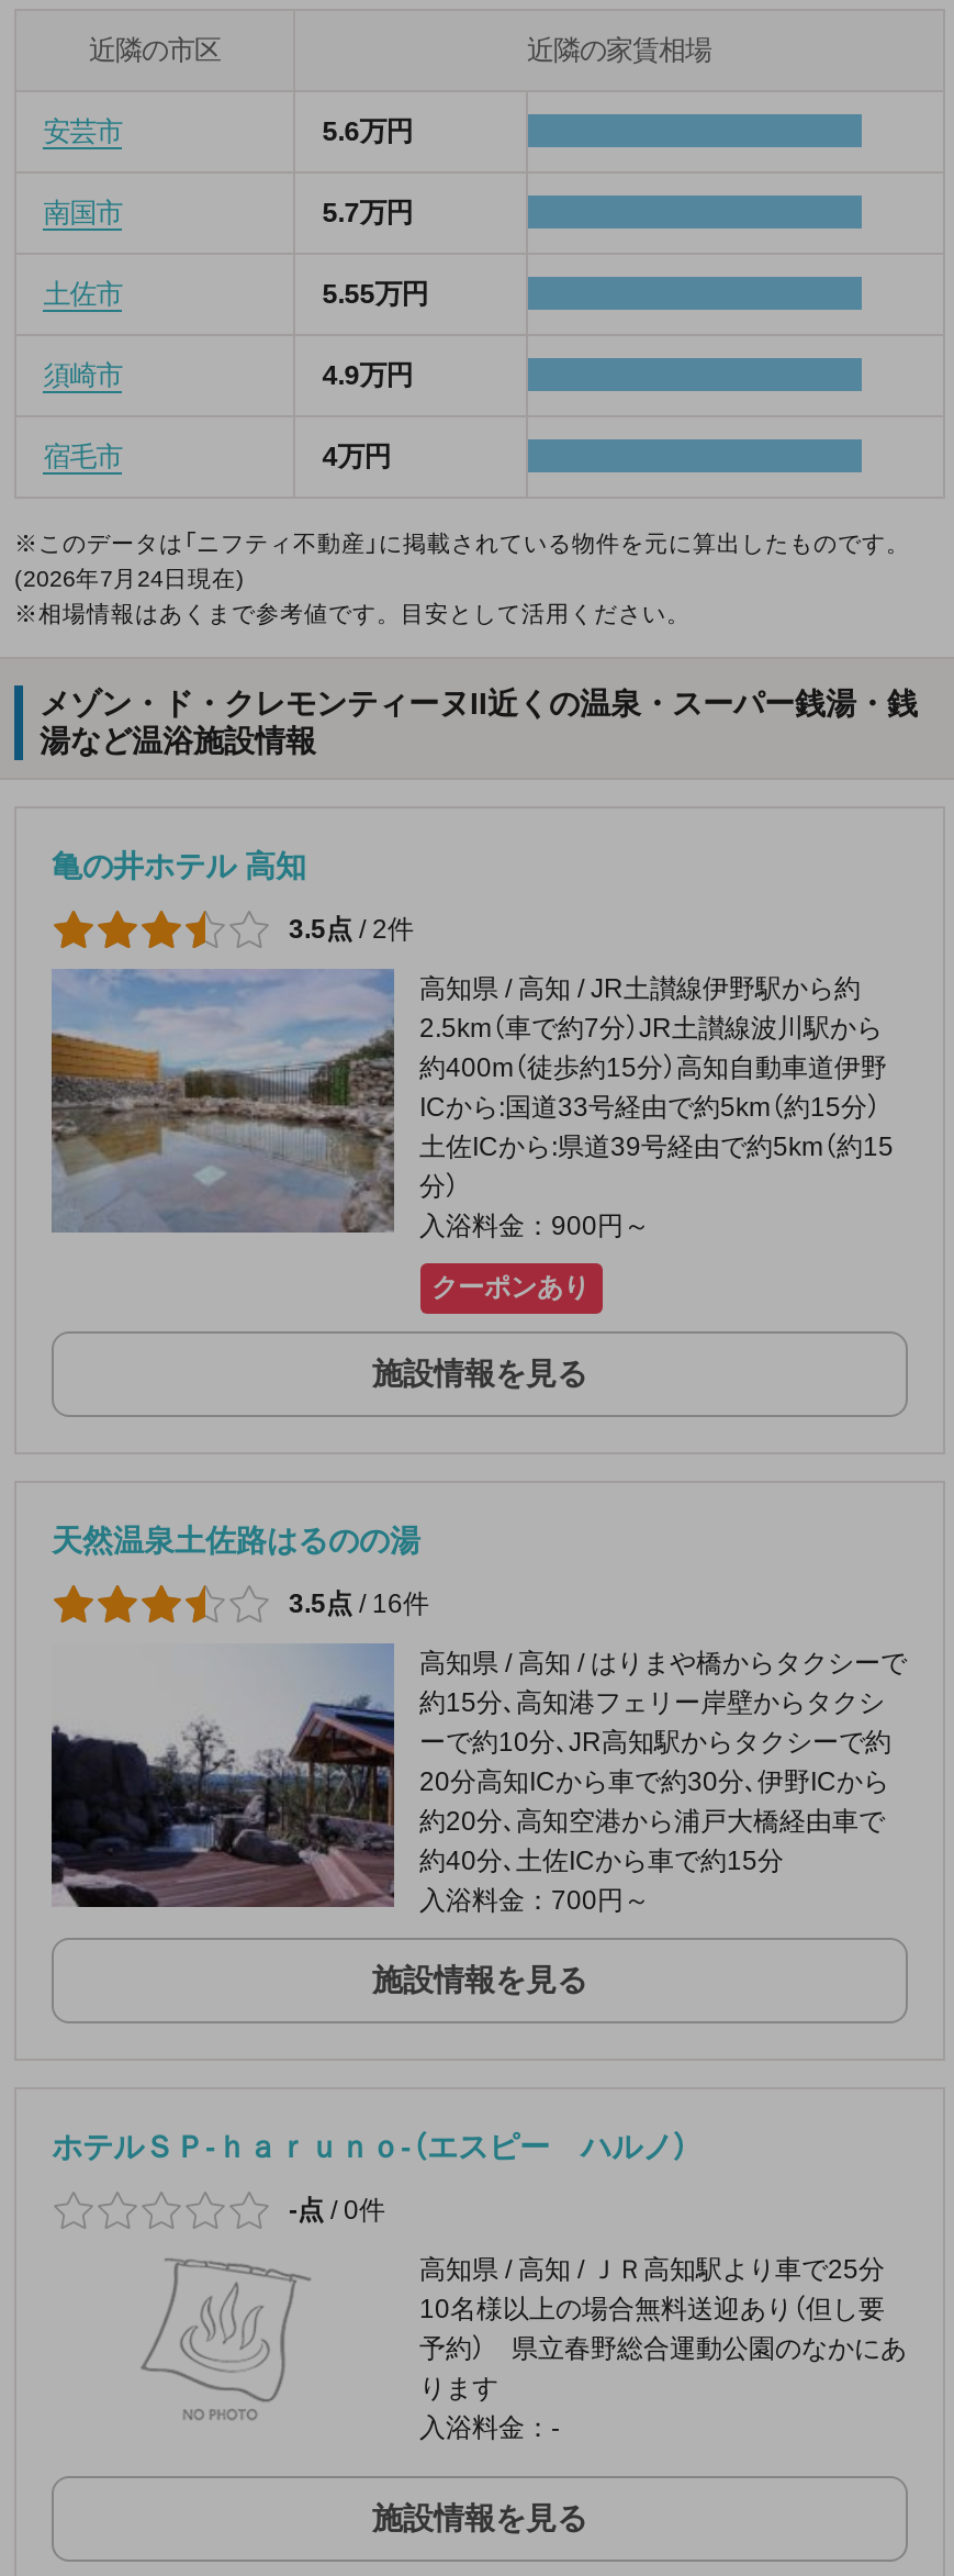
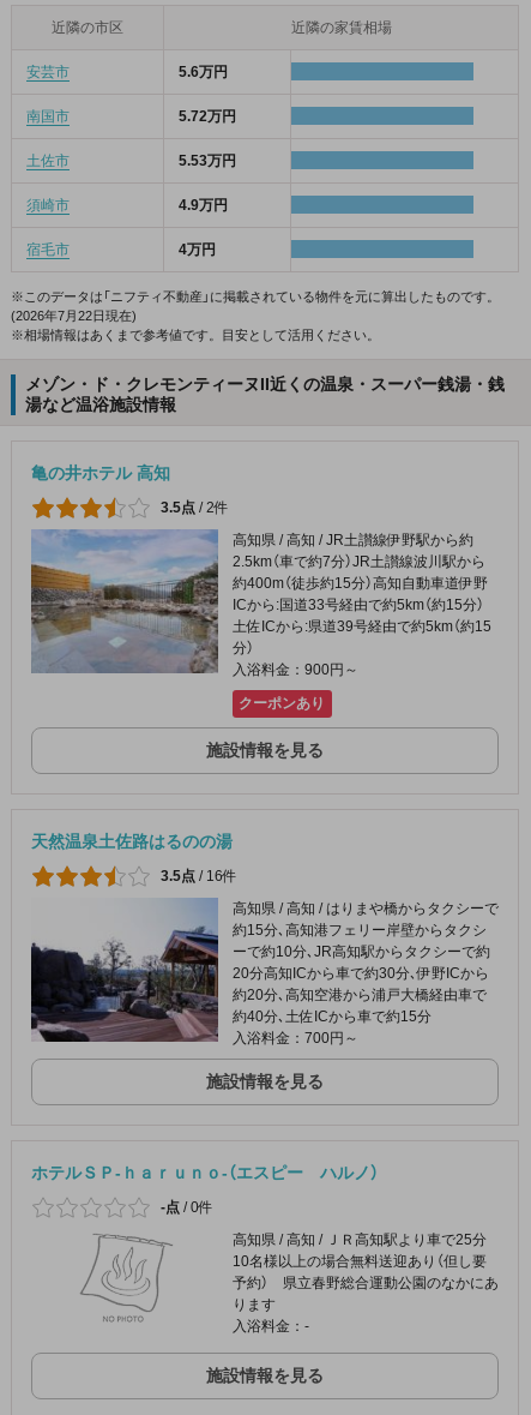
[322,198,412,228] 5.7万円 -> [179,108,236,125] 5.72万円
[322,279,427,310] 5.55万円 -> [179,152,236,169] 5.53万円
[14,564,245,591] (2026年7月24日現在) -> [11,308,137,323] (2026年7月22日現在)

